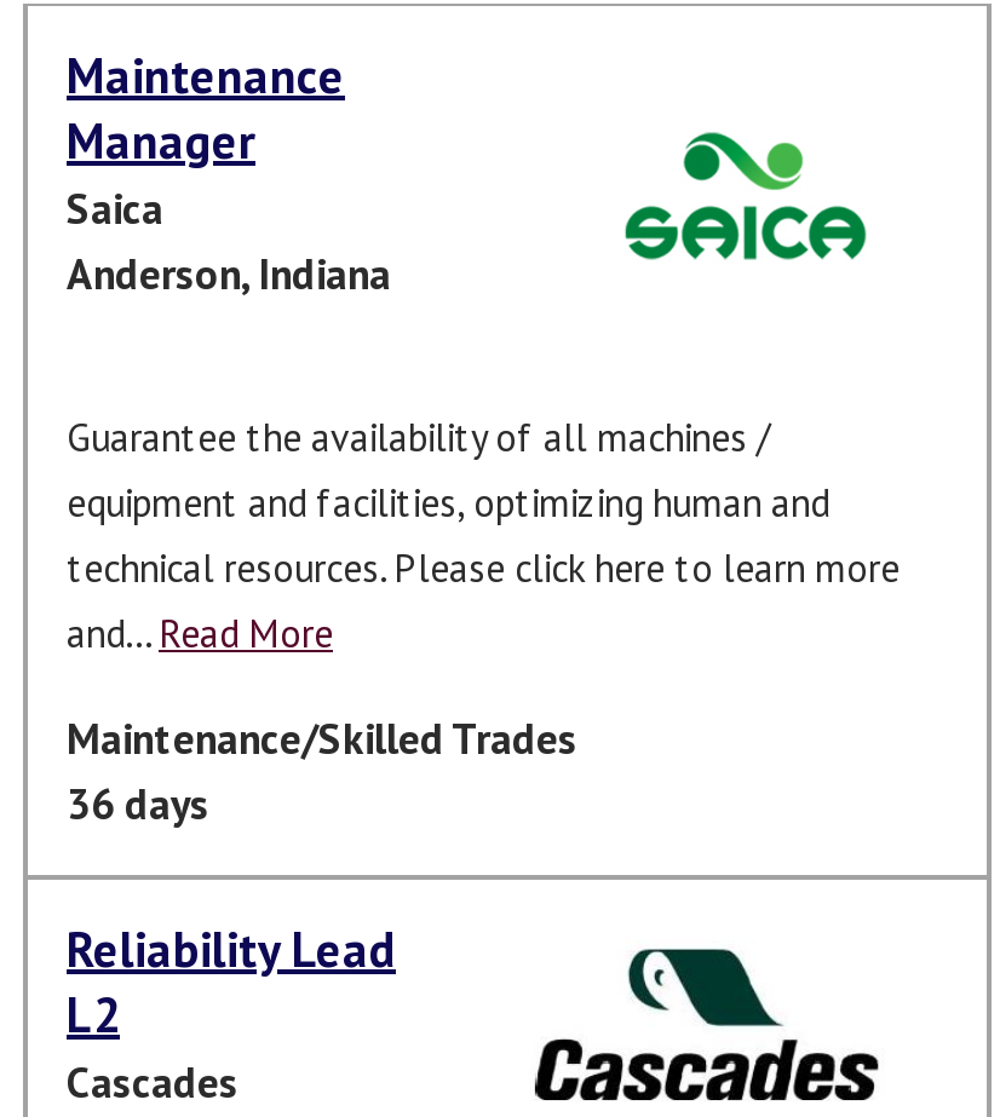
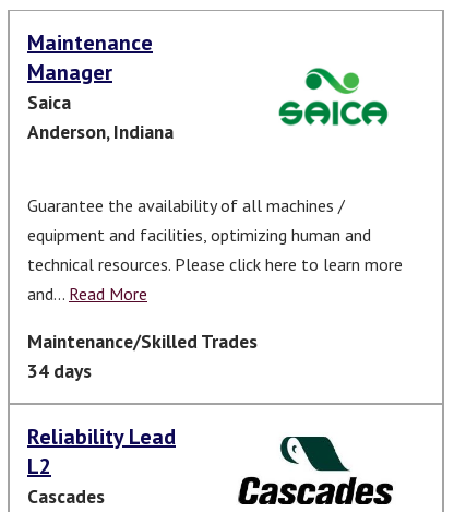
[67,777,209,832] 36 days -> [27,359,92,384] 34 days

